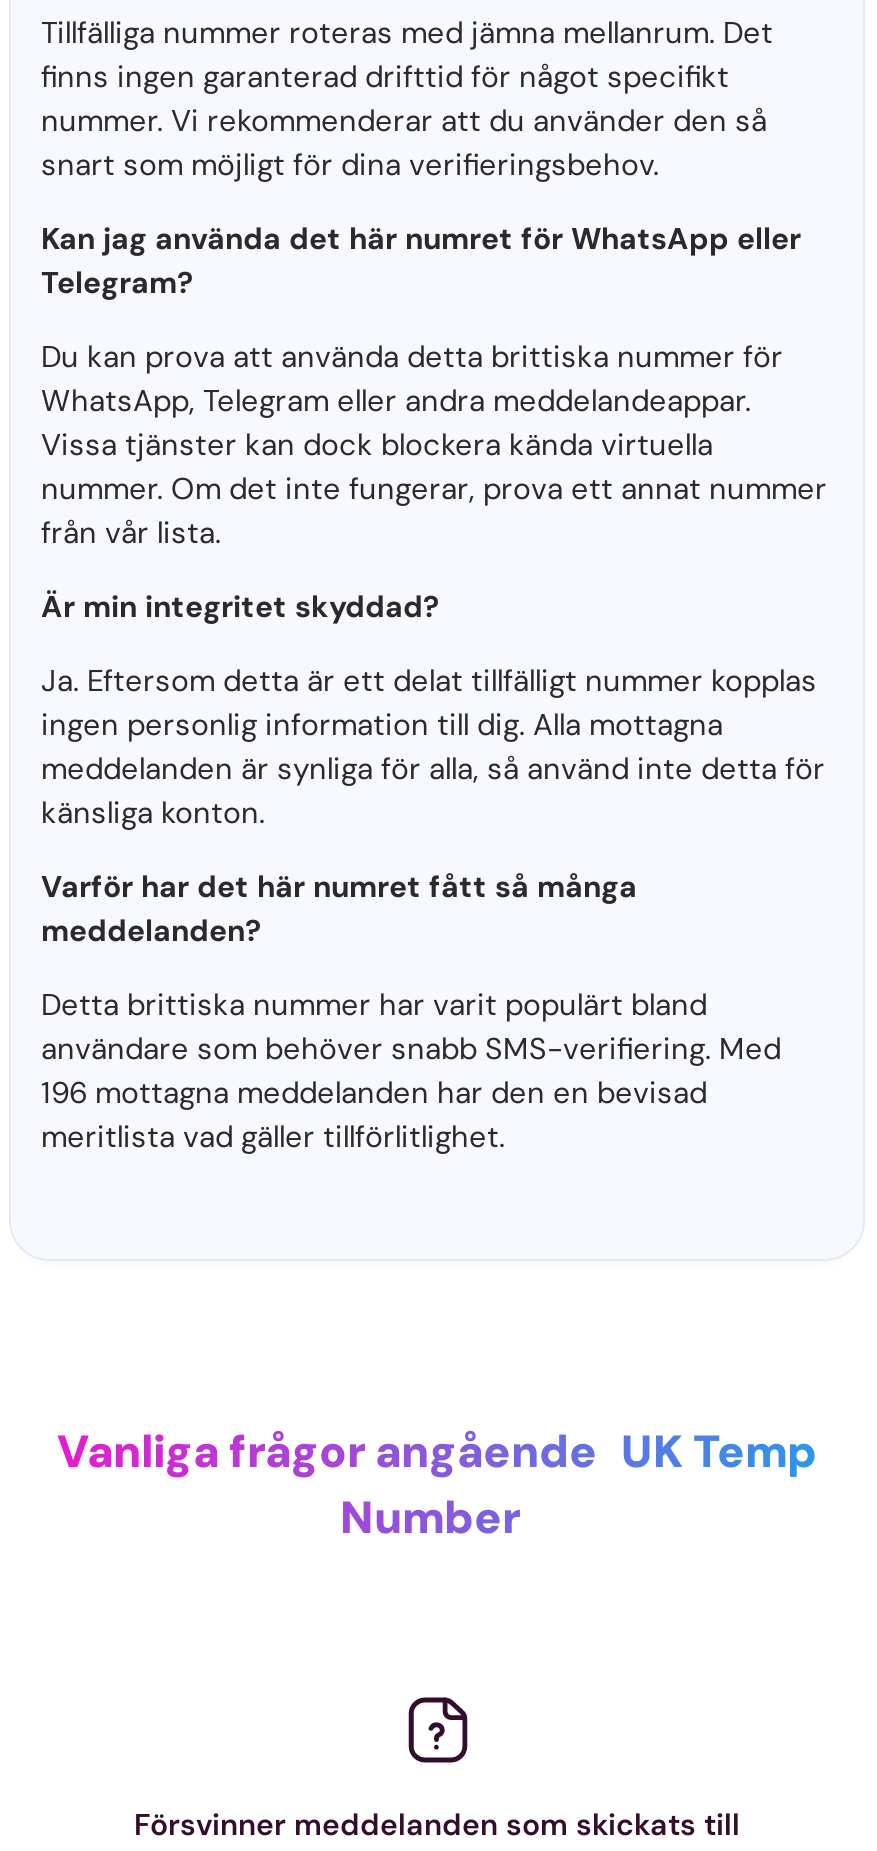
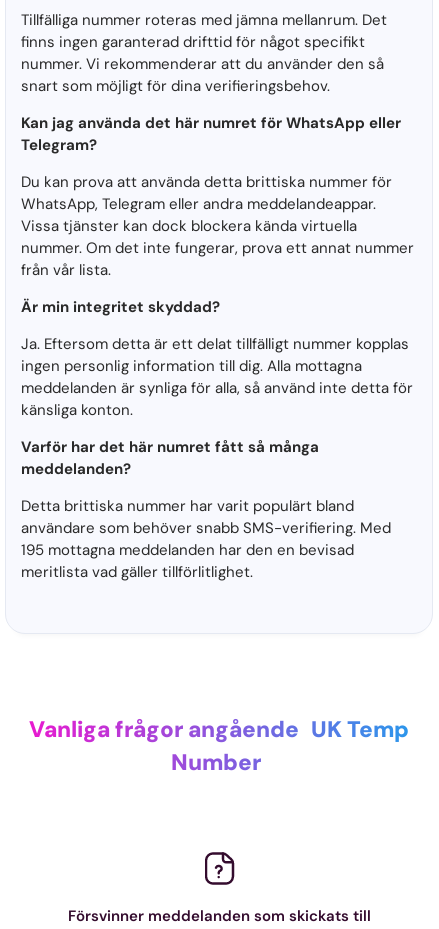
[41,1074,707,1114] 196 mottagna meddelanden har den en bevisad -> [21,540,354,560] 195 mottagna meddelanden har den en bevisad

